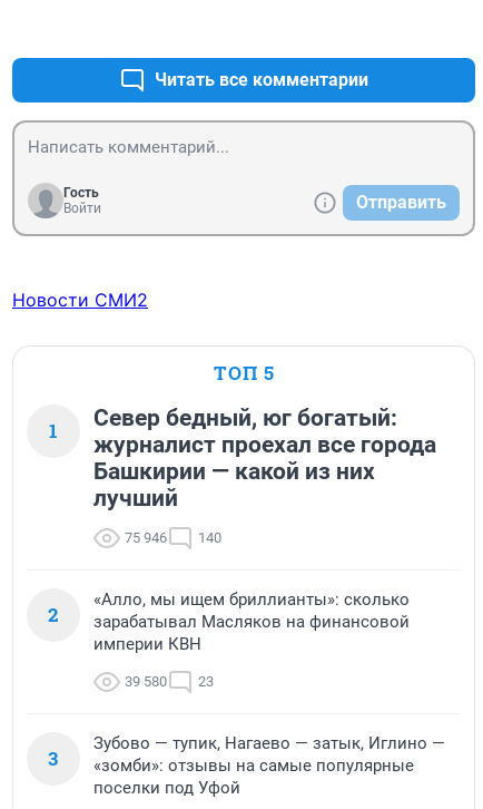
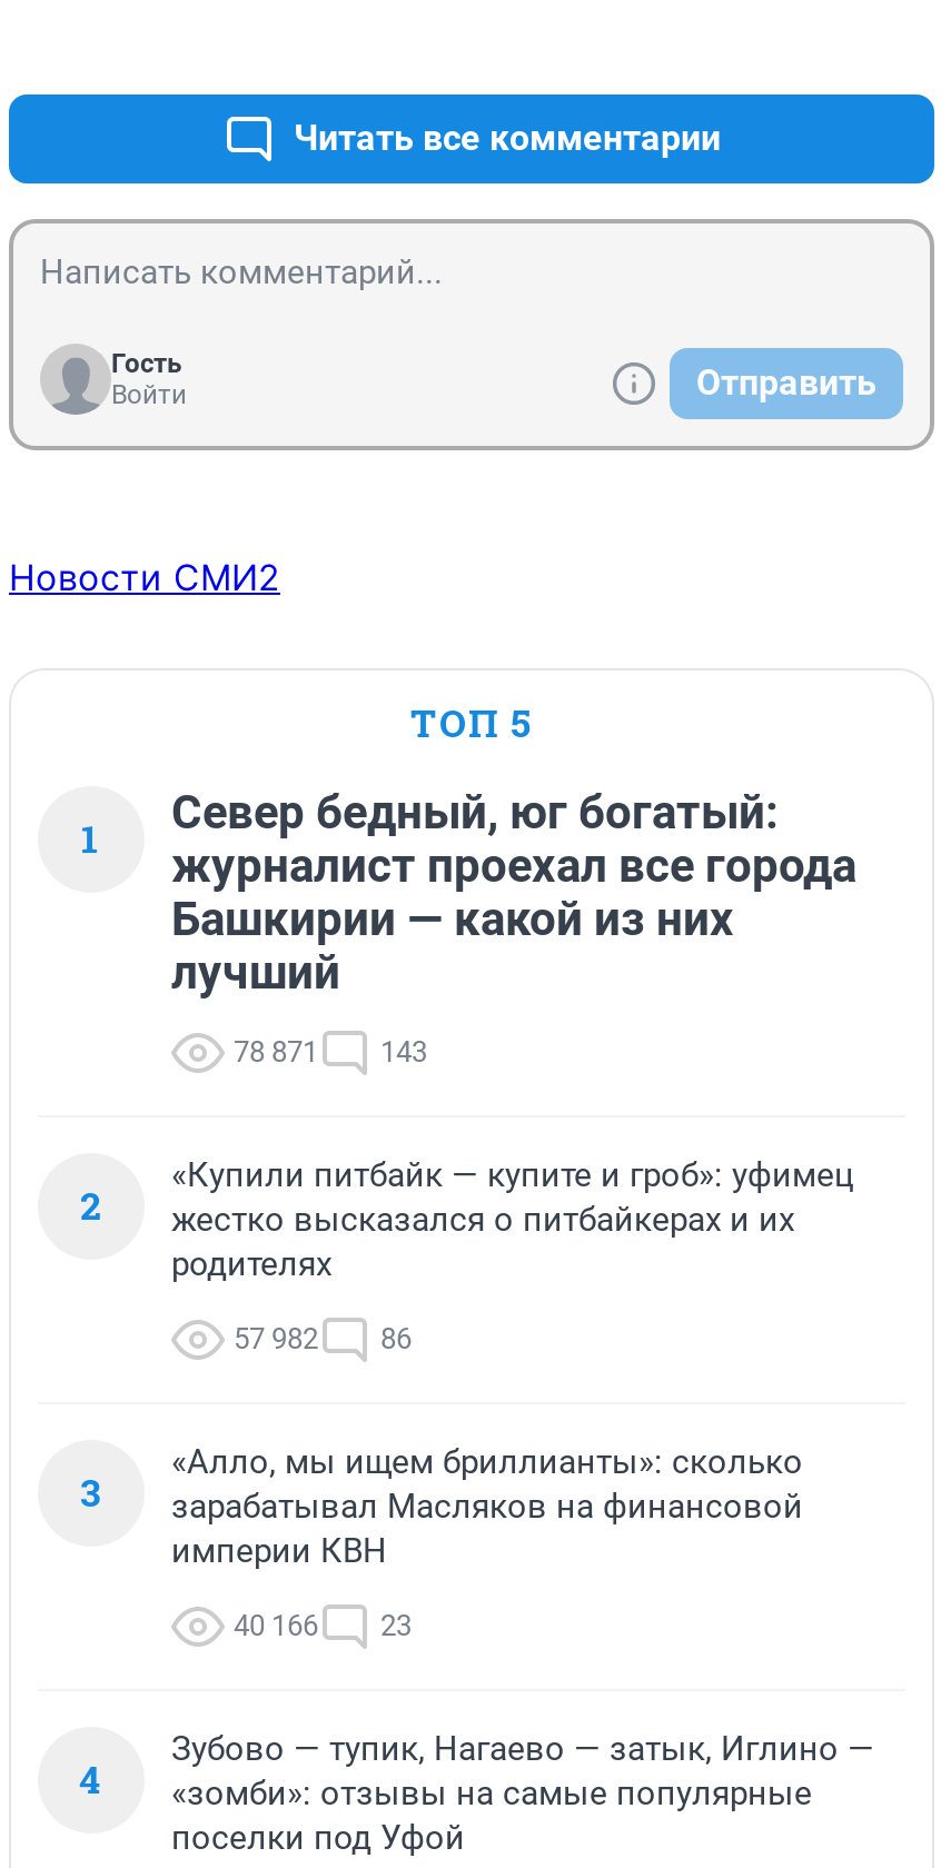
none -> [80,1155,854,1518] «Купили питбайк — купите и гроб»: уфимец | жестко высказался о питбайкерах и их | родителях | 57 982 | 86 | 3
[125,529,167,546] 75 946 -> [234,1035,318,1069] 78 871
[198,529,221,546] 140 -> [380,1035,427,1069] 143
[125,673,214,690] 39 580 23 -> [234,1609,412,1643] 40 166 23
[48,746,414,776] 3 «зомби»: отзывы на самые популярные -> [79,1754,812,1814] 4 «зомби»: отзывы на самые популярные

